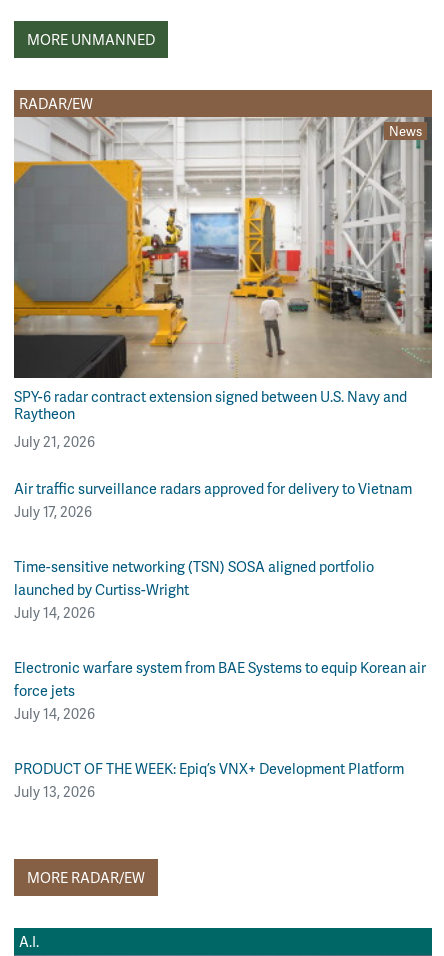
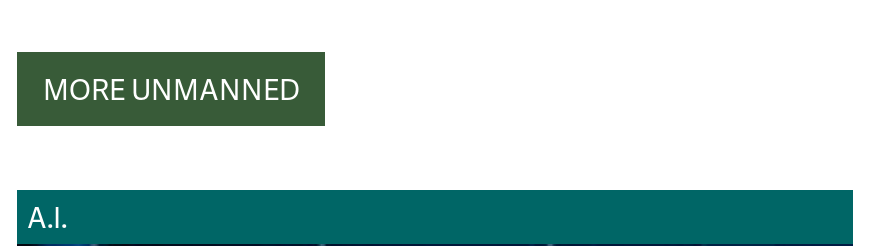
[13,89,433,379] [image] | RADAR/EW | News -> none
[14,386,426,801] SPY-6 radar contract extension signed between U.S. Navy and | Raytheon | July 21, 2026 | Air traffic surveillance radars approved for delivery to Vietnam | July 17, 2026 | Time-sensitive networking (TSN) SOSA aligned portfolio | launched by Curtiss-Wright | July 14, 2026 | Electronic warfare system from BAE Systems to equip Korean air | force jets | July 14, 2026 | PRODUCT OF THE WEEK: Epiq’s VNX+ Development Platform | July 13, 2026 -> none
[27,867,145,887] MORE RADAR/EW -> none

